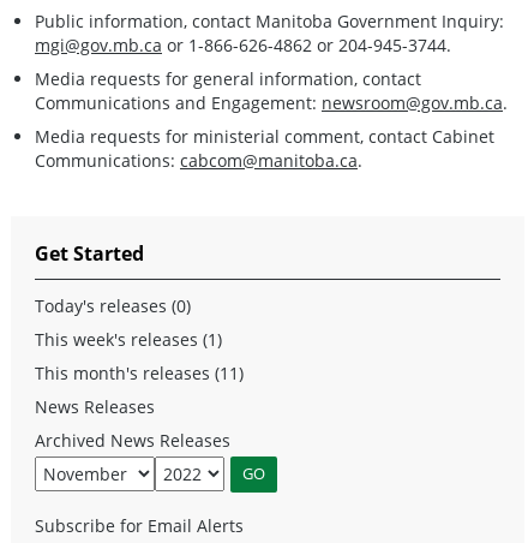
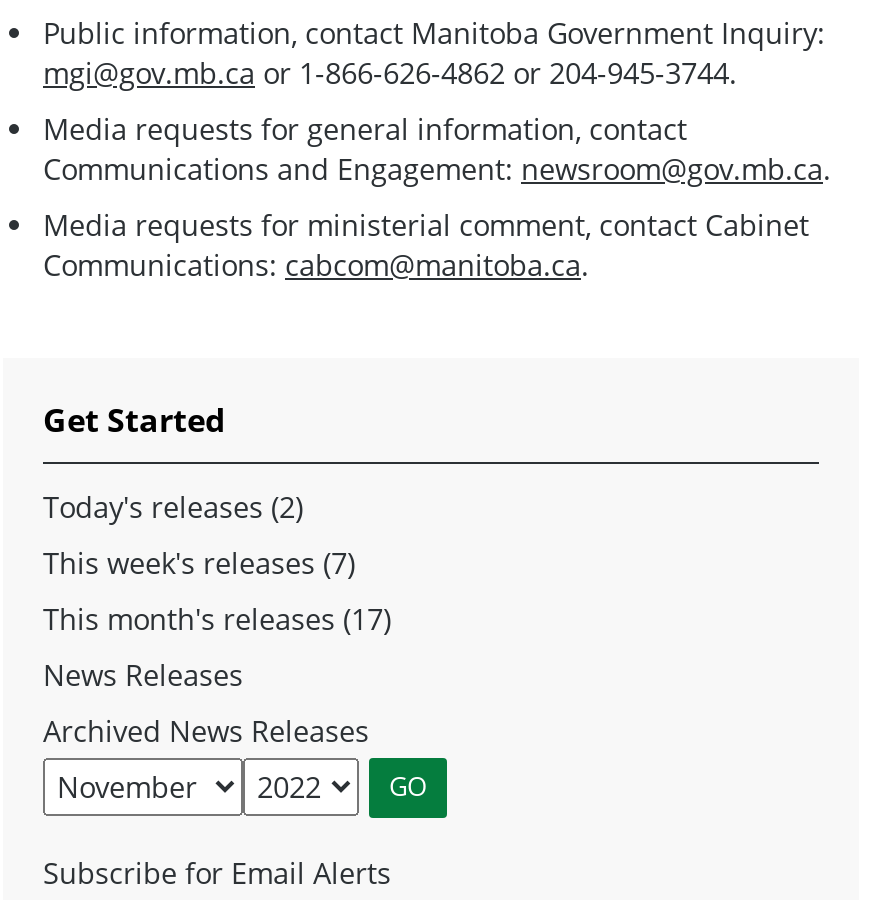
[35,294,191,317] Today's releases (0) -> [43,488,303,526] Today's releases (2)
[35,328,222,351] This week's releases (1) -> [43,544,355,582] This week's releases (7)
[35,361,244,384] This month's releases (11) -> [43,600,391,638] This month's releases (17)

